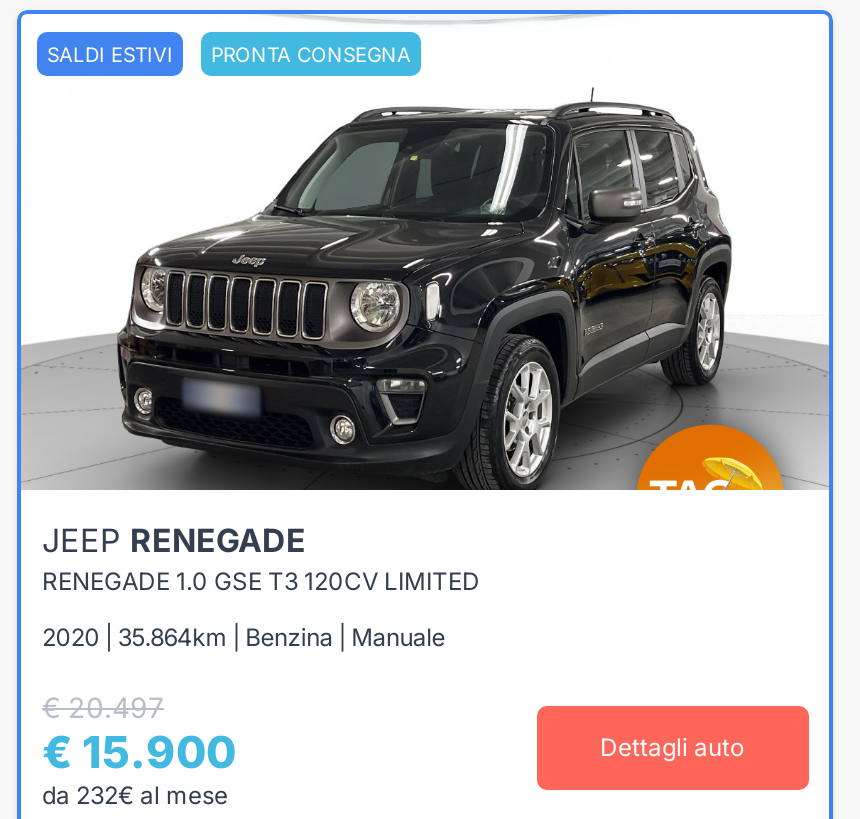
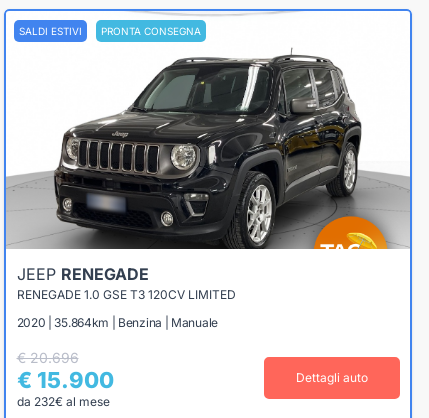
[42,689,164,723] € 20.497 -> [16,349,78,366] € 20.696

